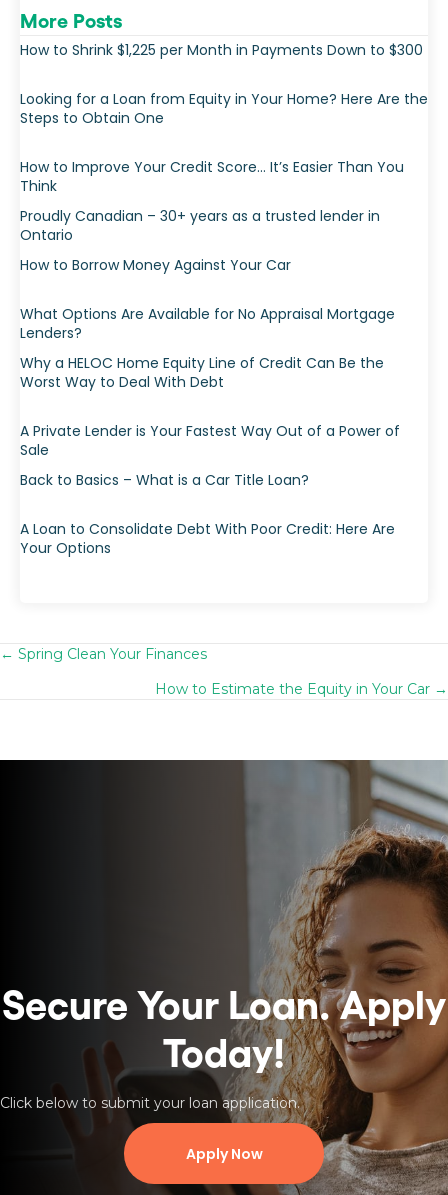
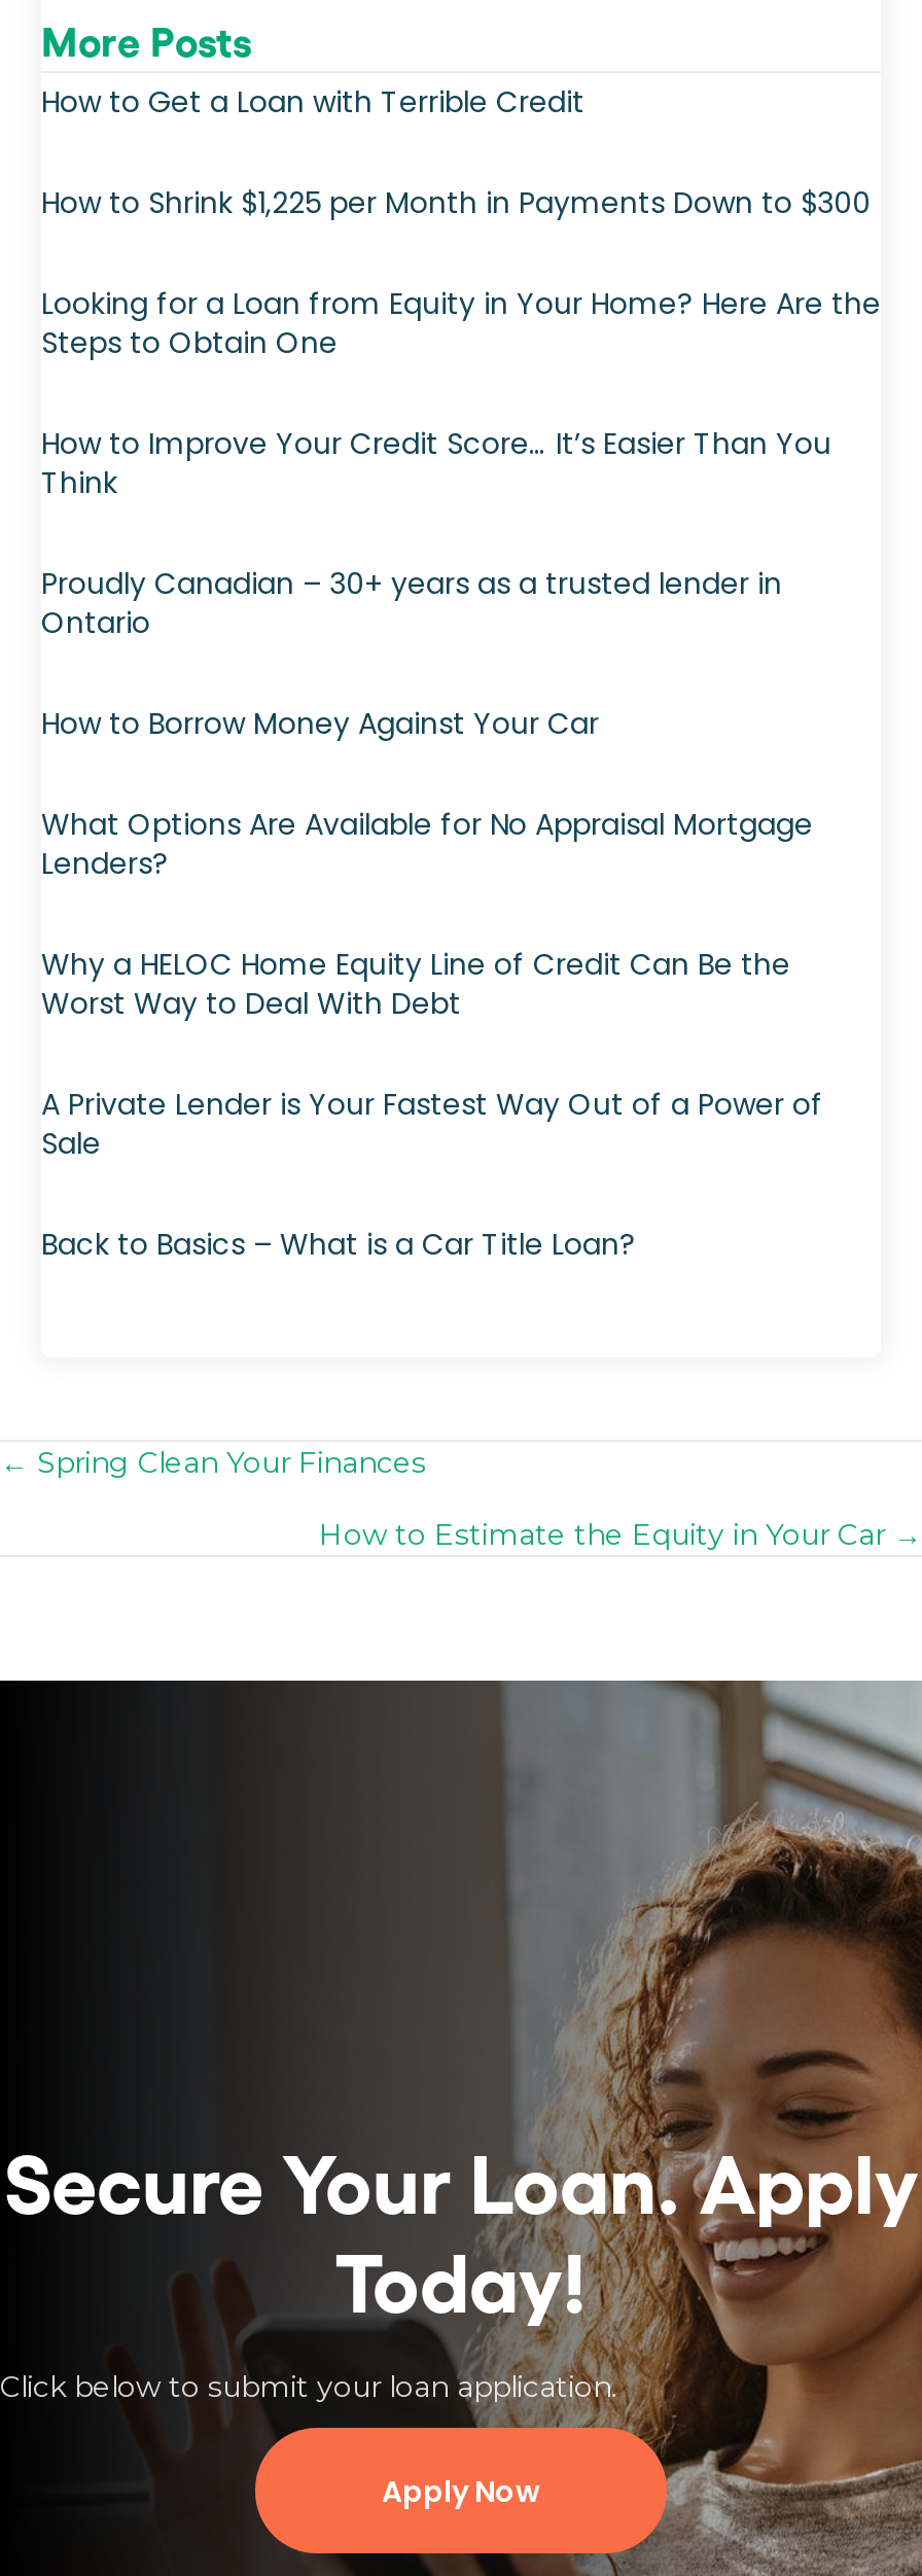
none -> [41,81,584,122] How to Get a Loan with Terrible Credit
moved [20,255,395,343] -> [41,702,813,883]: How to Borrow Money Against Your Car | What Options Are Available for No Appraisal Mortgage | Lenders?
moved [20,353,400,460] -> [41,943,823,1163]: Why a HELOC Home Equity Line of Credit Can Be the | Worst Way to Deal With Debt | A Private Lender is Your Fastest Way Out of a Power of | Sale
moved [20,470,309,490] -> [41,1223,636,1264]: Back to Basics – What is a Car Title Loan?
[20,519,395,558] A Loan to Consolidate Debt With Poor Credit: Here Are | Your Options -> none

